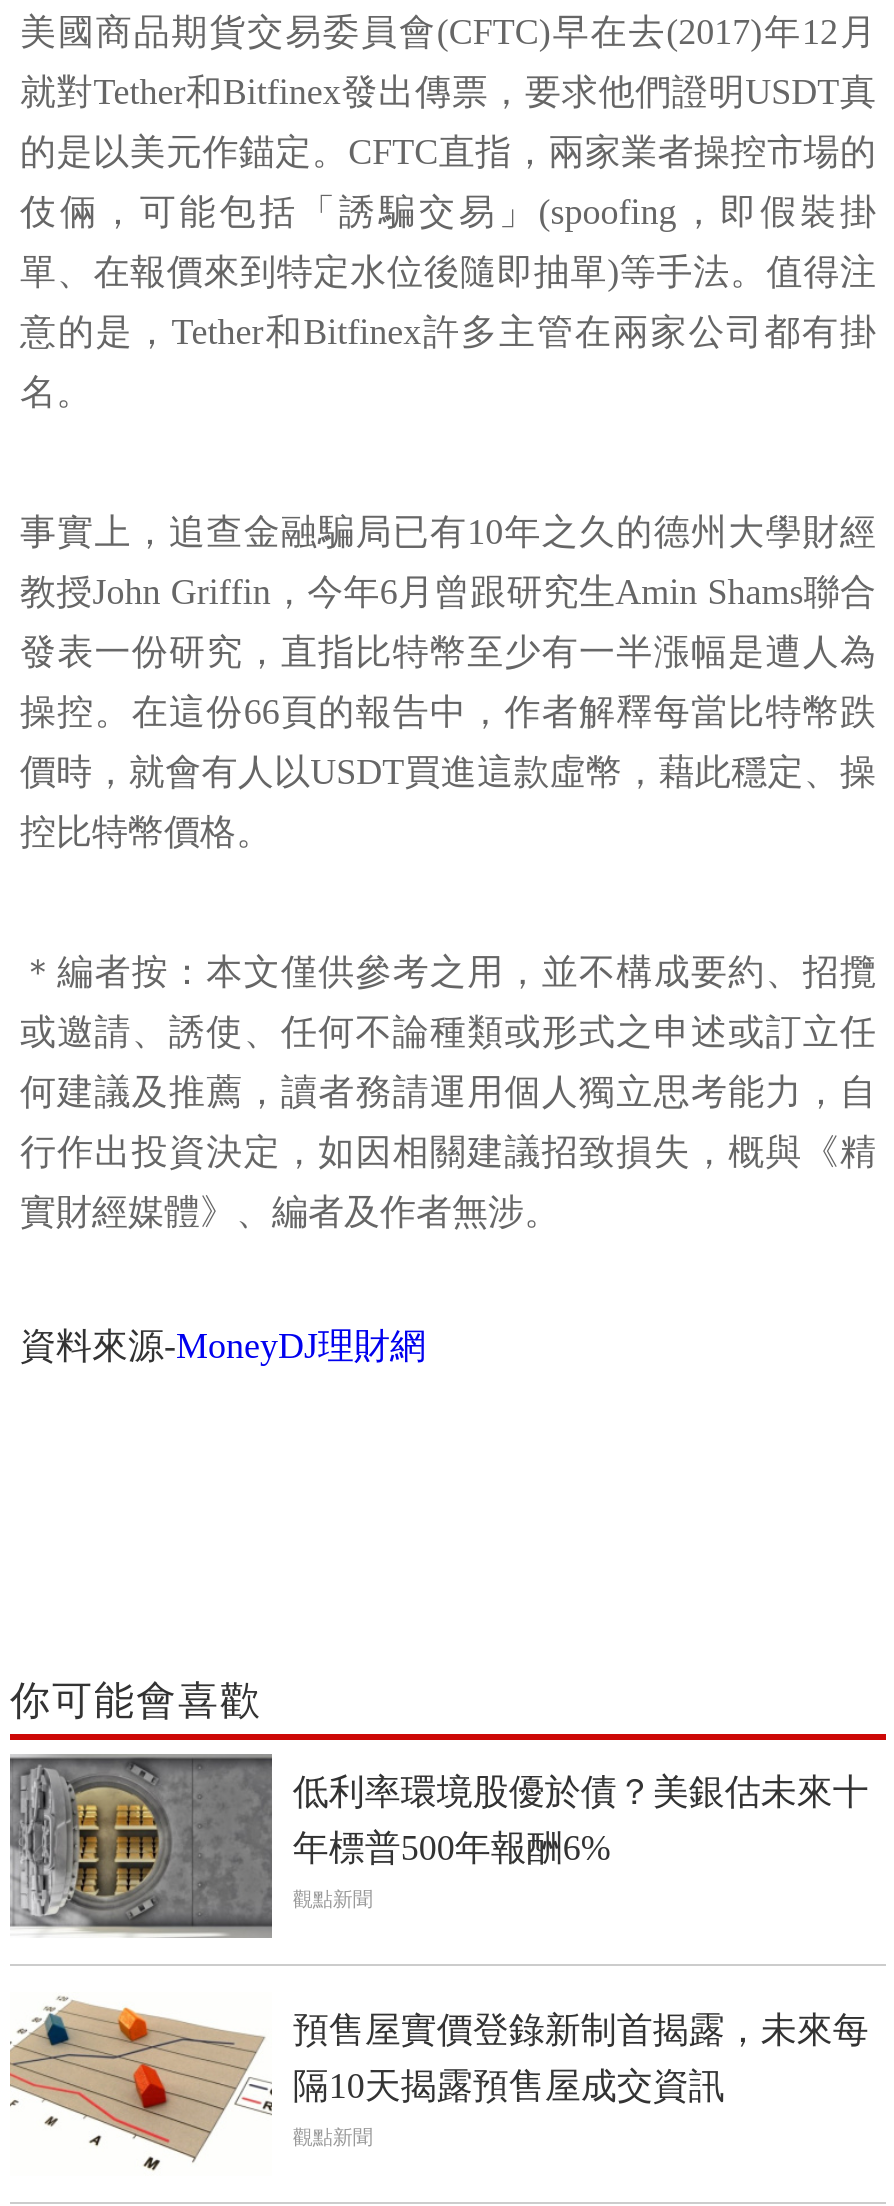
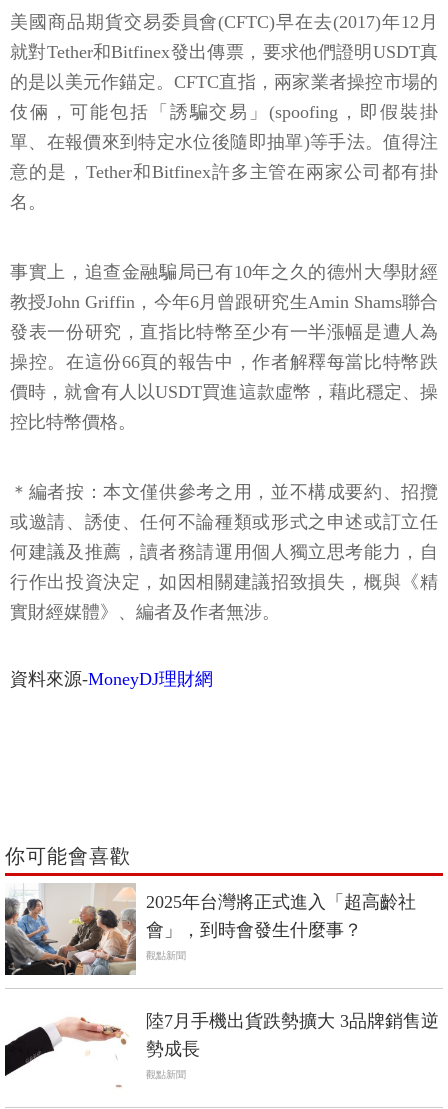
[8,1752,869,1938] [image] | 低利率環境股優於債？美銀估未來十 | 年標普500年報酬6% -> [4,883,416,976] [image] | 2025年台灣將正式進入「超高齡社 | 會」，到時會發生什麼事？
[8,1994,869,2172] [image] | 預售屋實價登錄新制首揭露，未來每 | 隔10天揭露預售屋成交資訊 -> [4,1005,439,1091] [image] | 陸7月手機出貨跌勢擴大 3品牌銷售逆 | 勢成長

